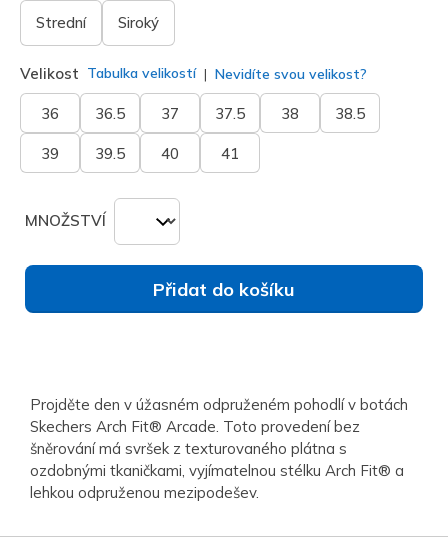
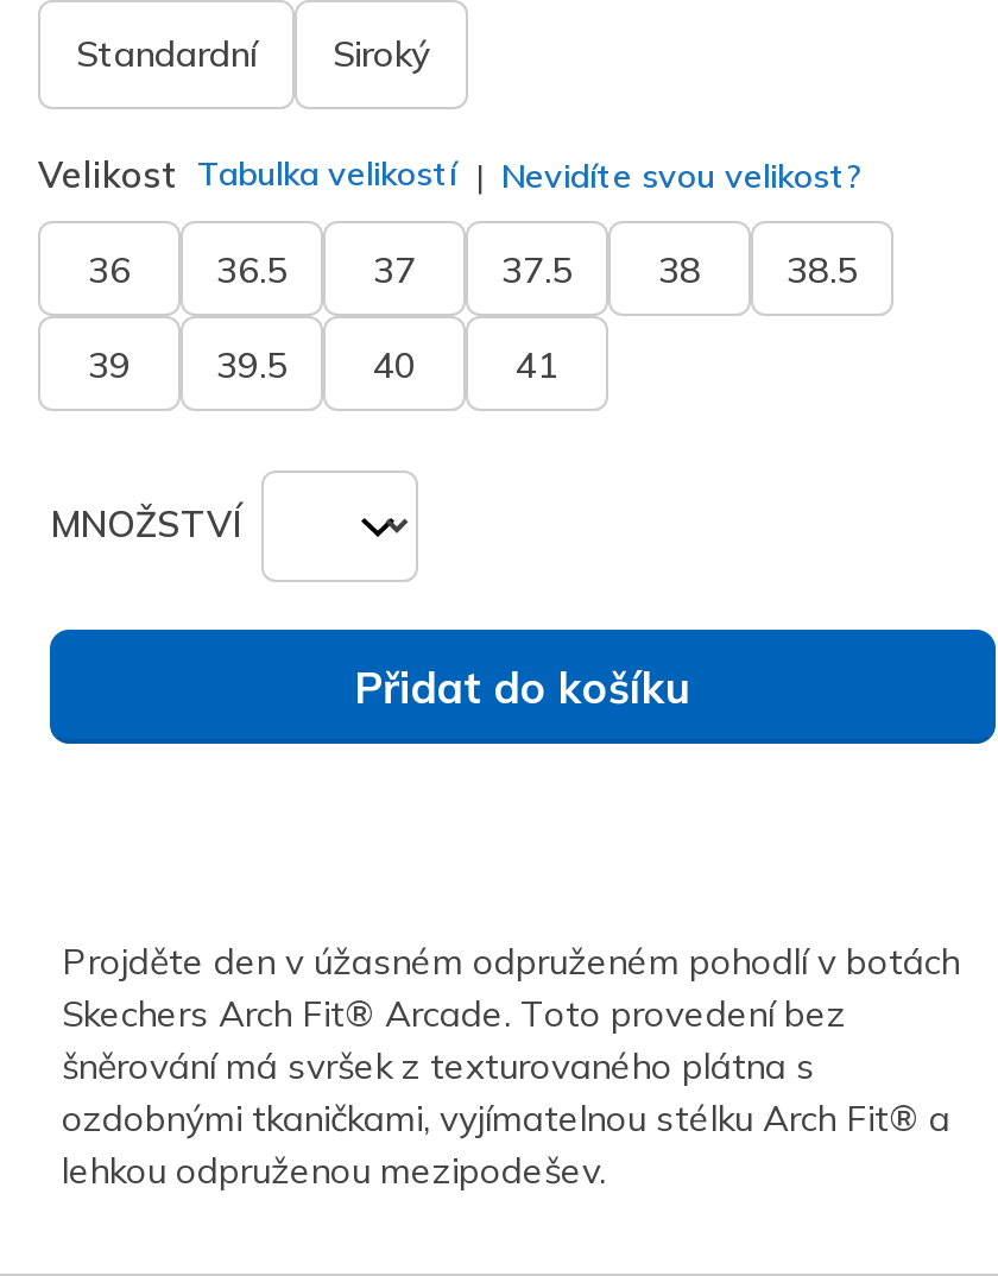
[36,13,86,32] Strední -> [76,30,257,76] Standardní

